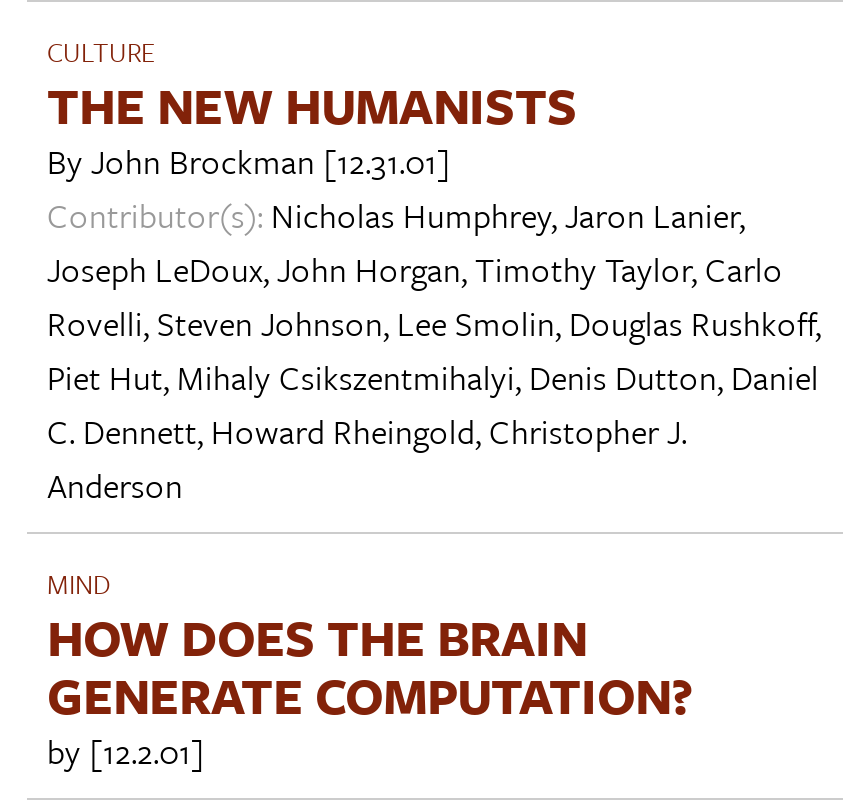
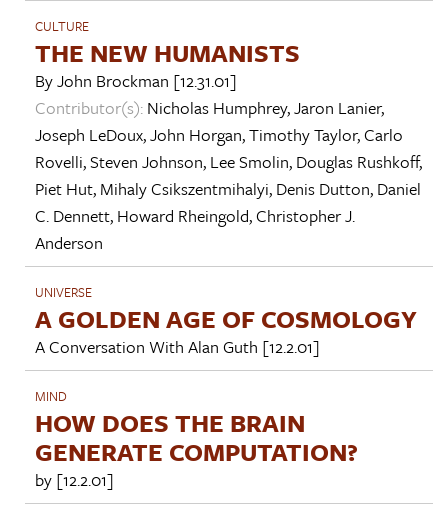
none -> [35,282,417,359] UNIVERSE | A GOLDEN AGE OF COSMOLOGY | A Conversation With Alan Guth [12.2.01]

